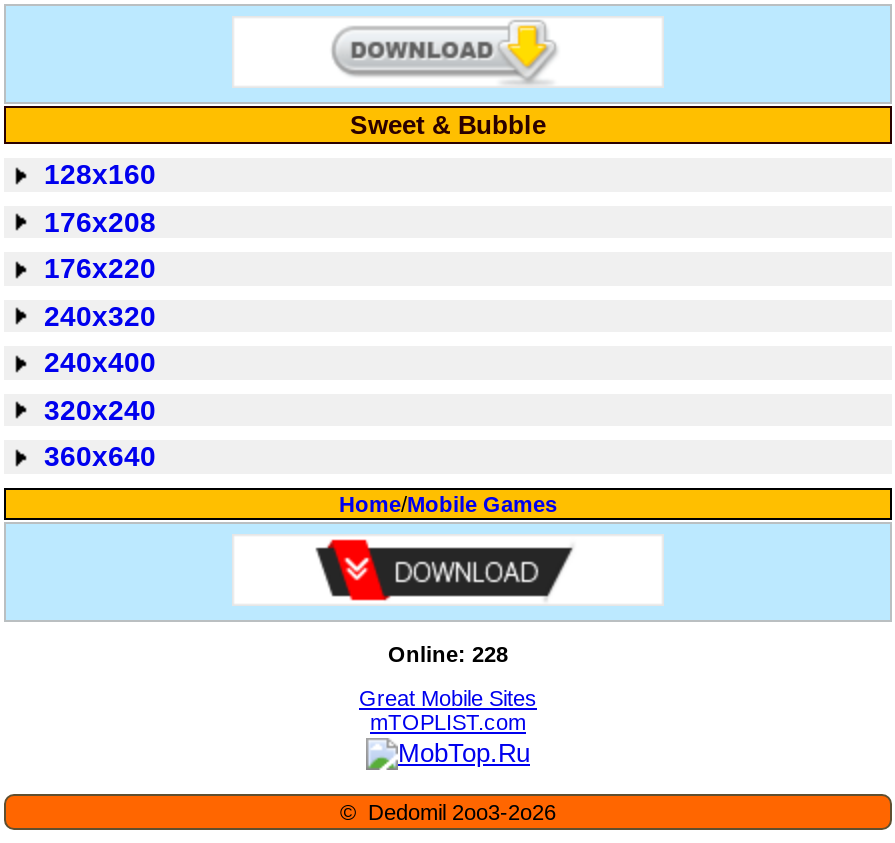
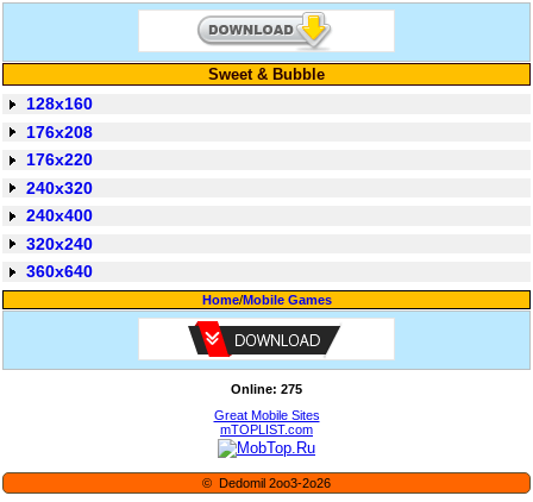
[388,641,508,665] Online: 228 -> [231,381,302,396] Online: 275

